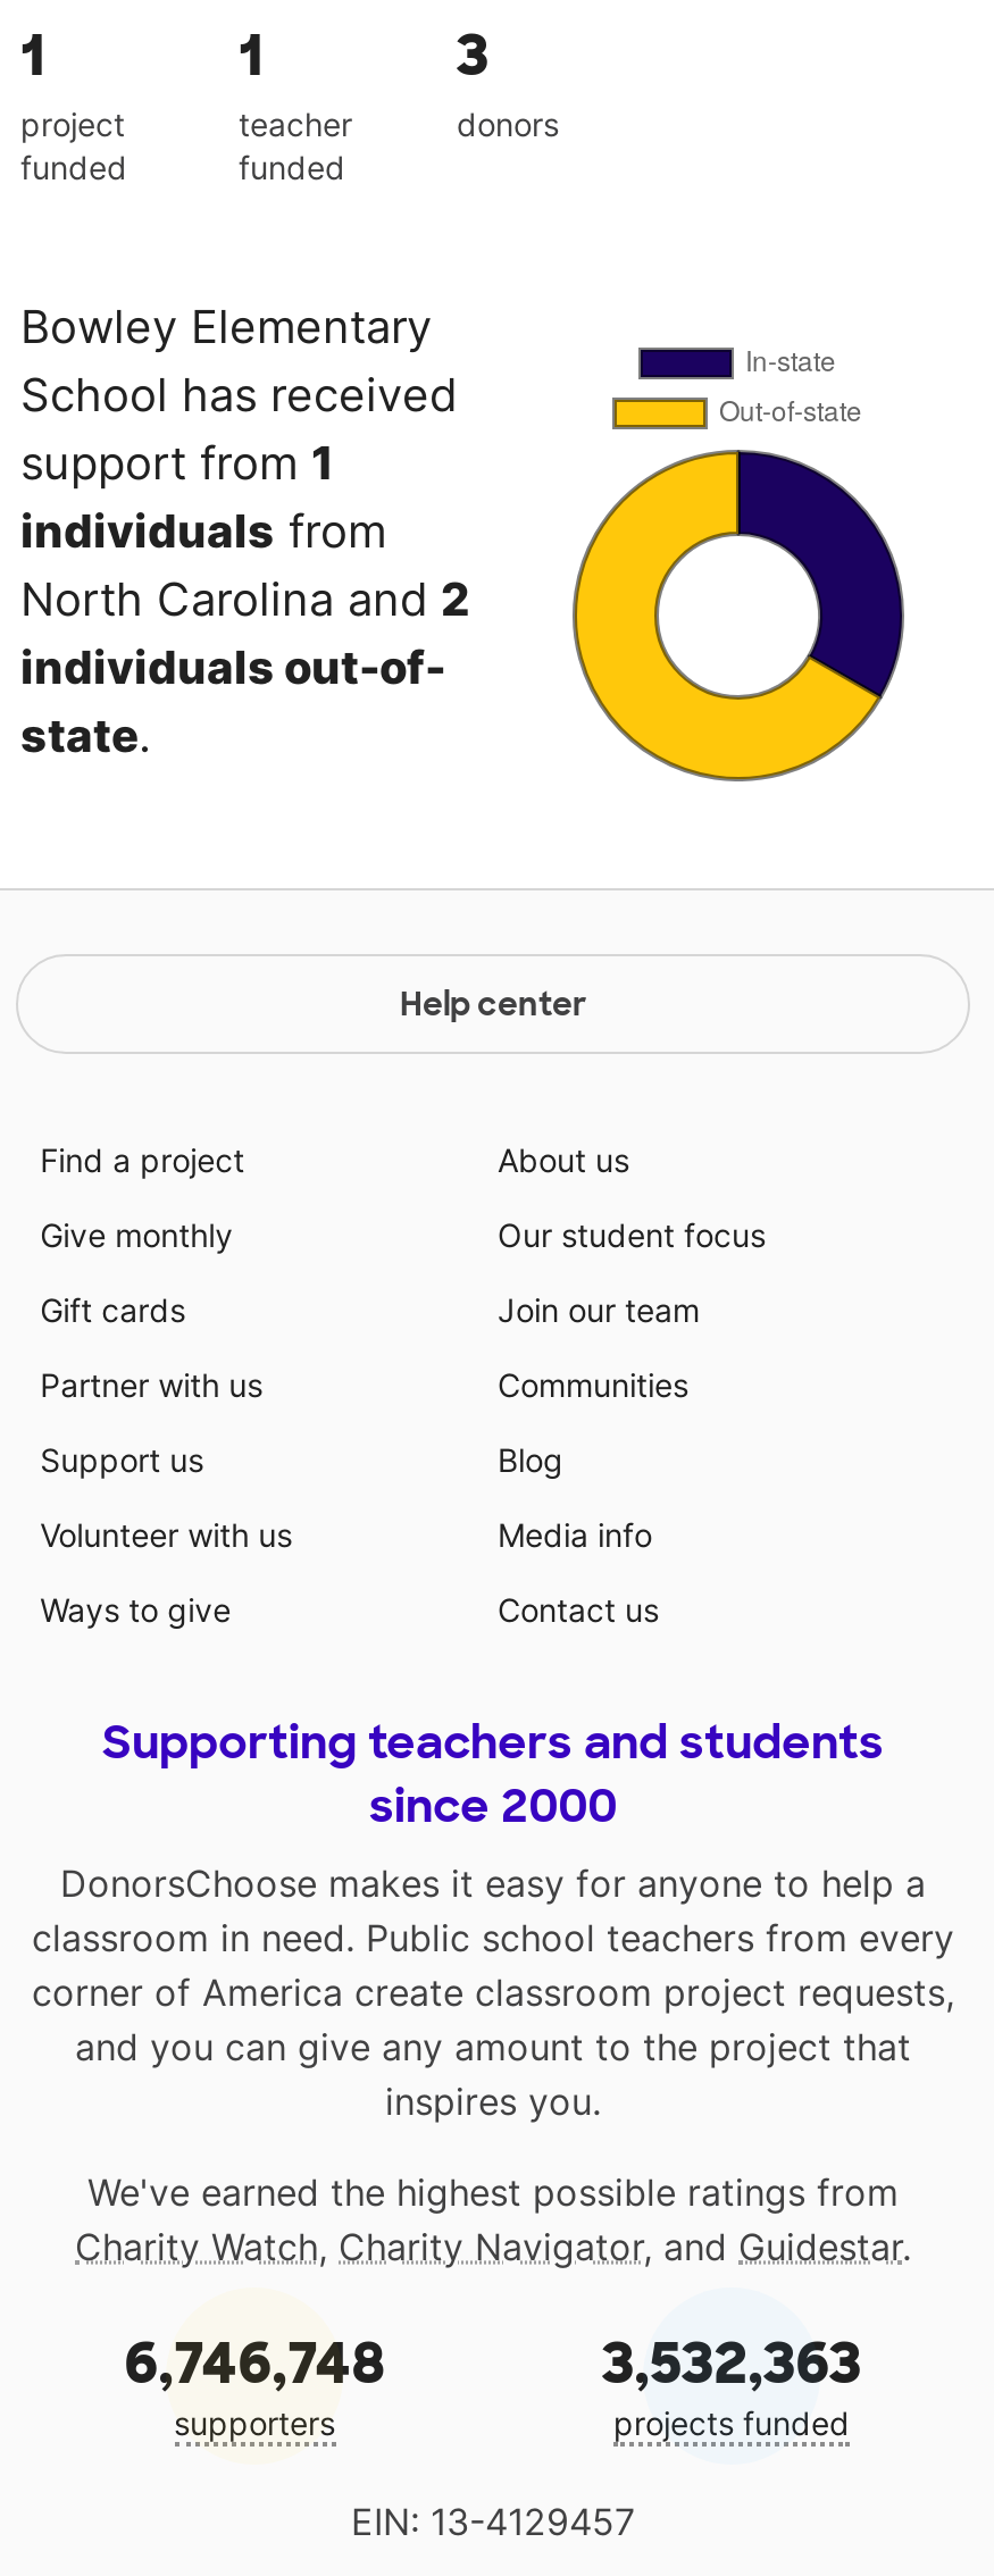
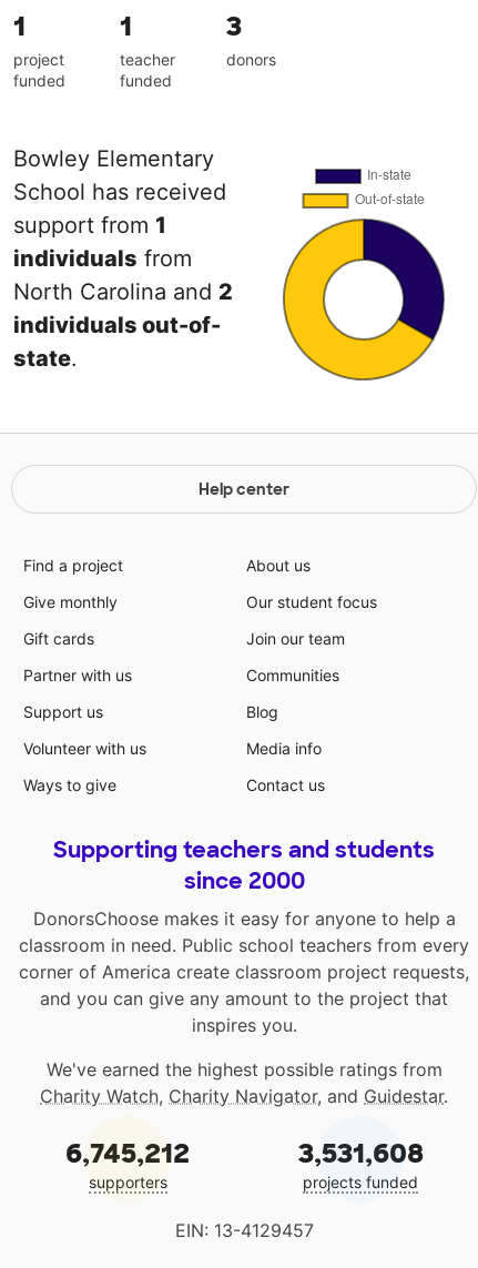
[124,2329,385,2400] 6,746,748 -> [65,1136,190,1171] 6,745,212
[602,2329,861,2400] 3,532,363 -> [298,1136,423,1171] 3,531,608

